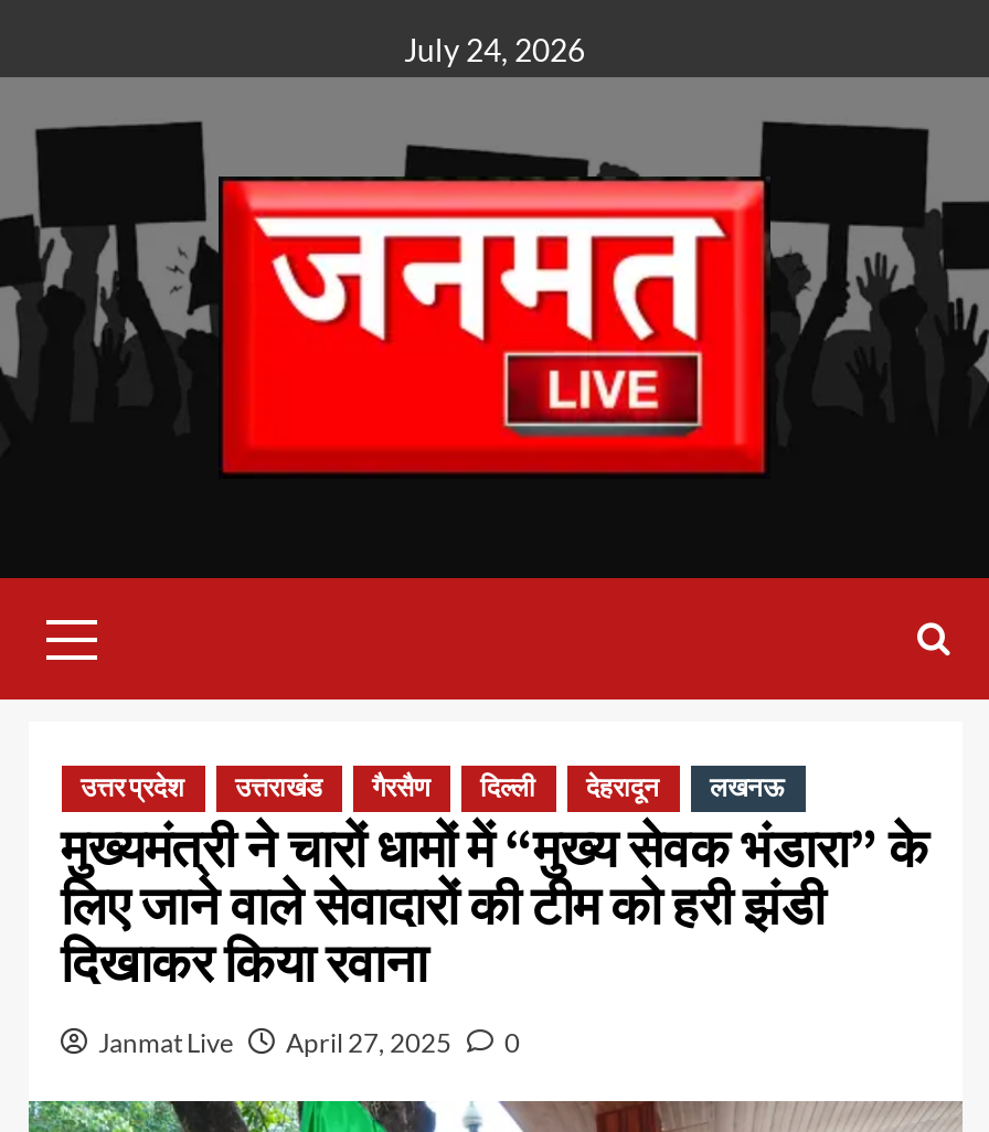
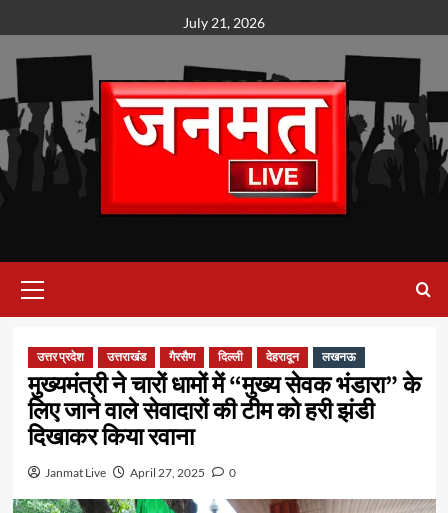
[404,31,585,68] July 24, 2026 -> [183,14,265,31] July 21, 2026

